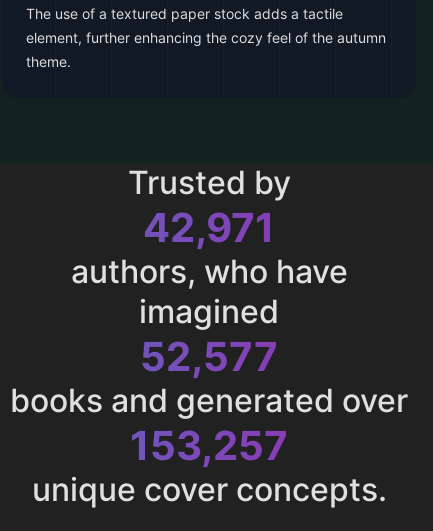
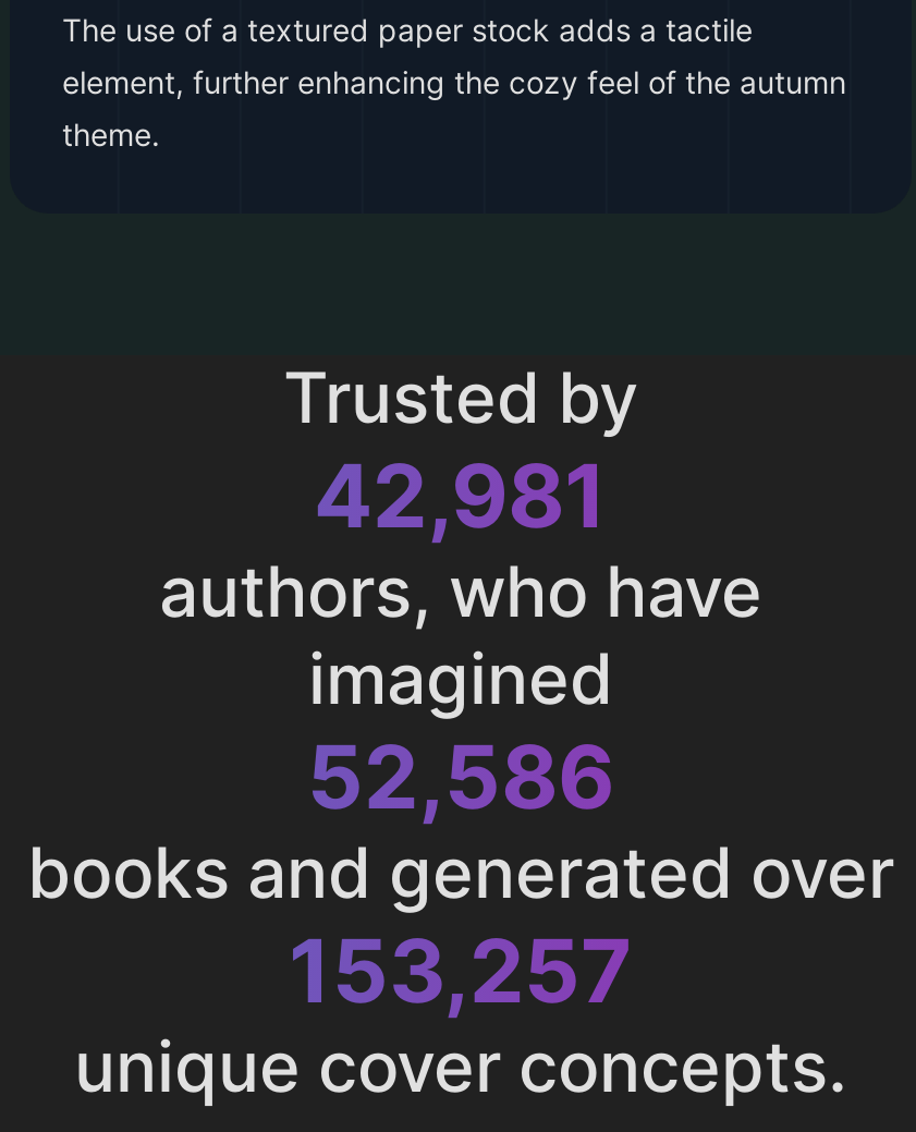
[143,203,275,252] 42,971 -> [314,442,608,549] 42,981
[140,332,278,381] 52,577 -> [307,723,614,830] 52,586

